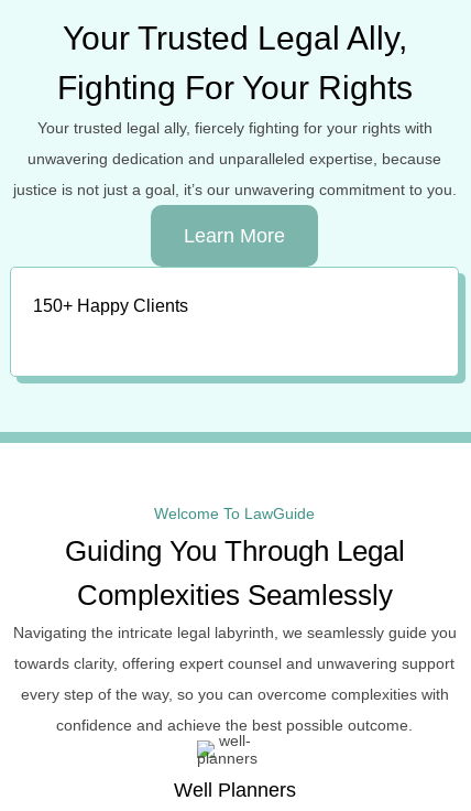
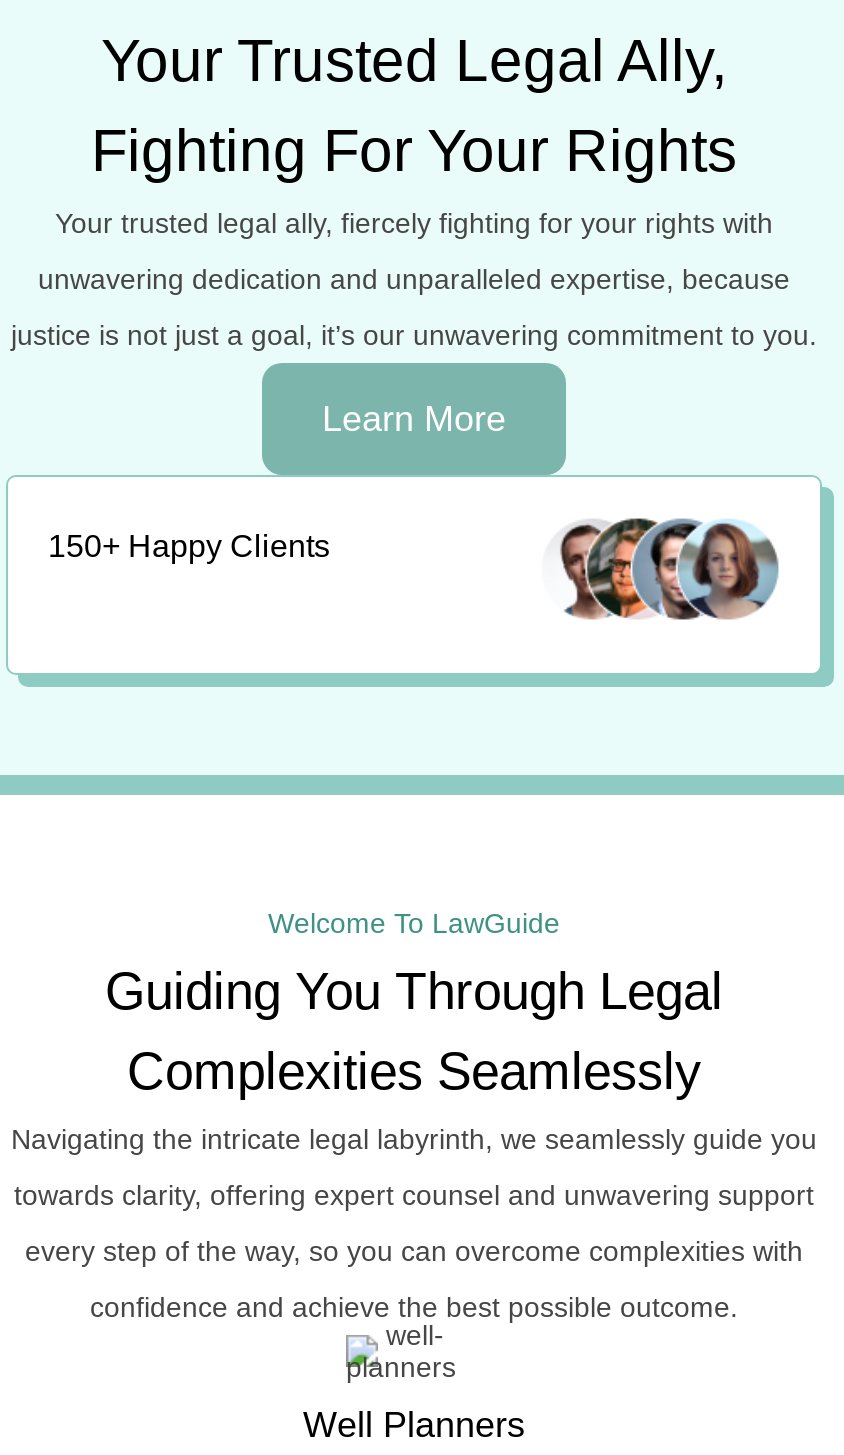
none -> [558,516,780,622] [image]

